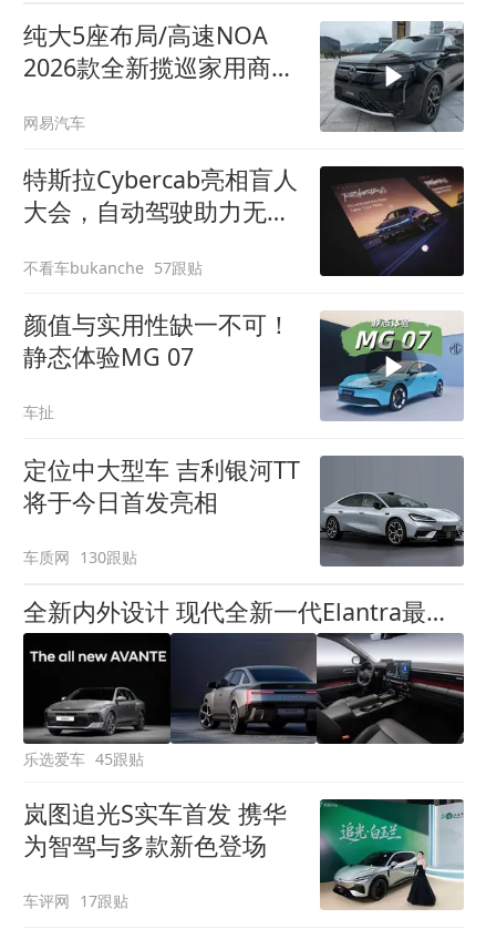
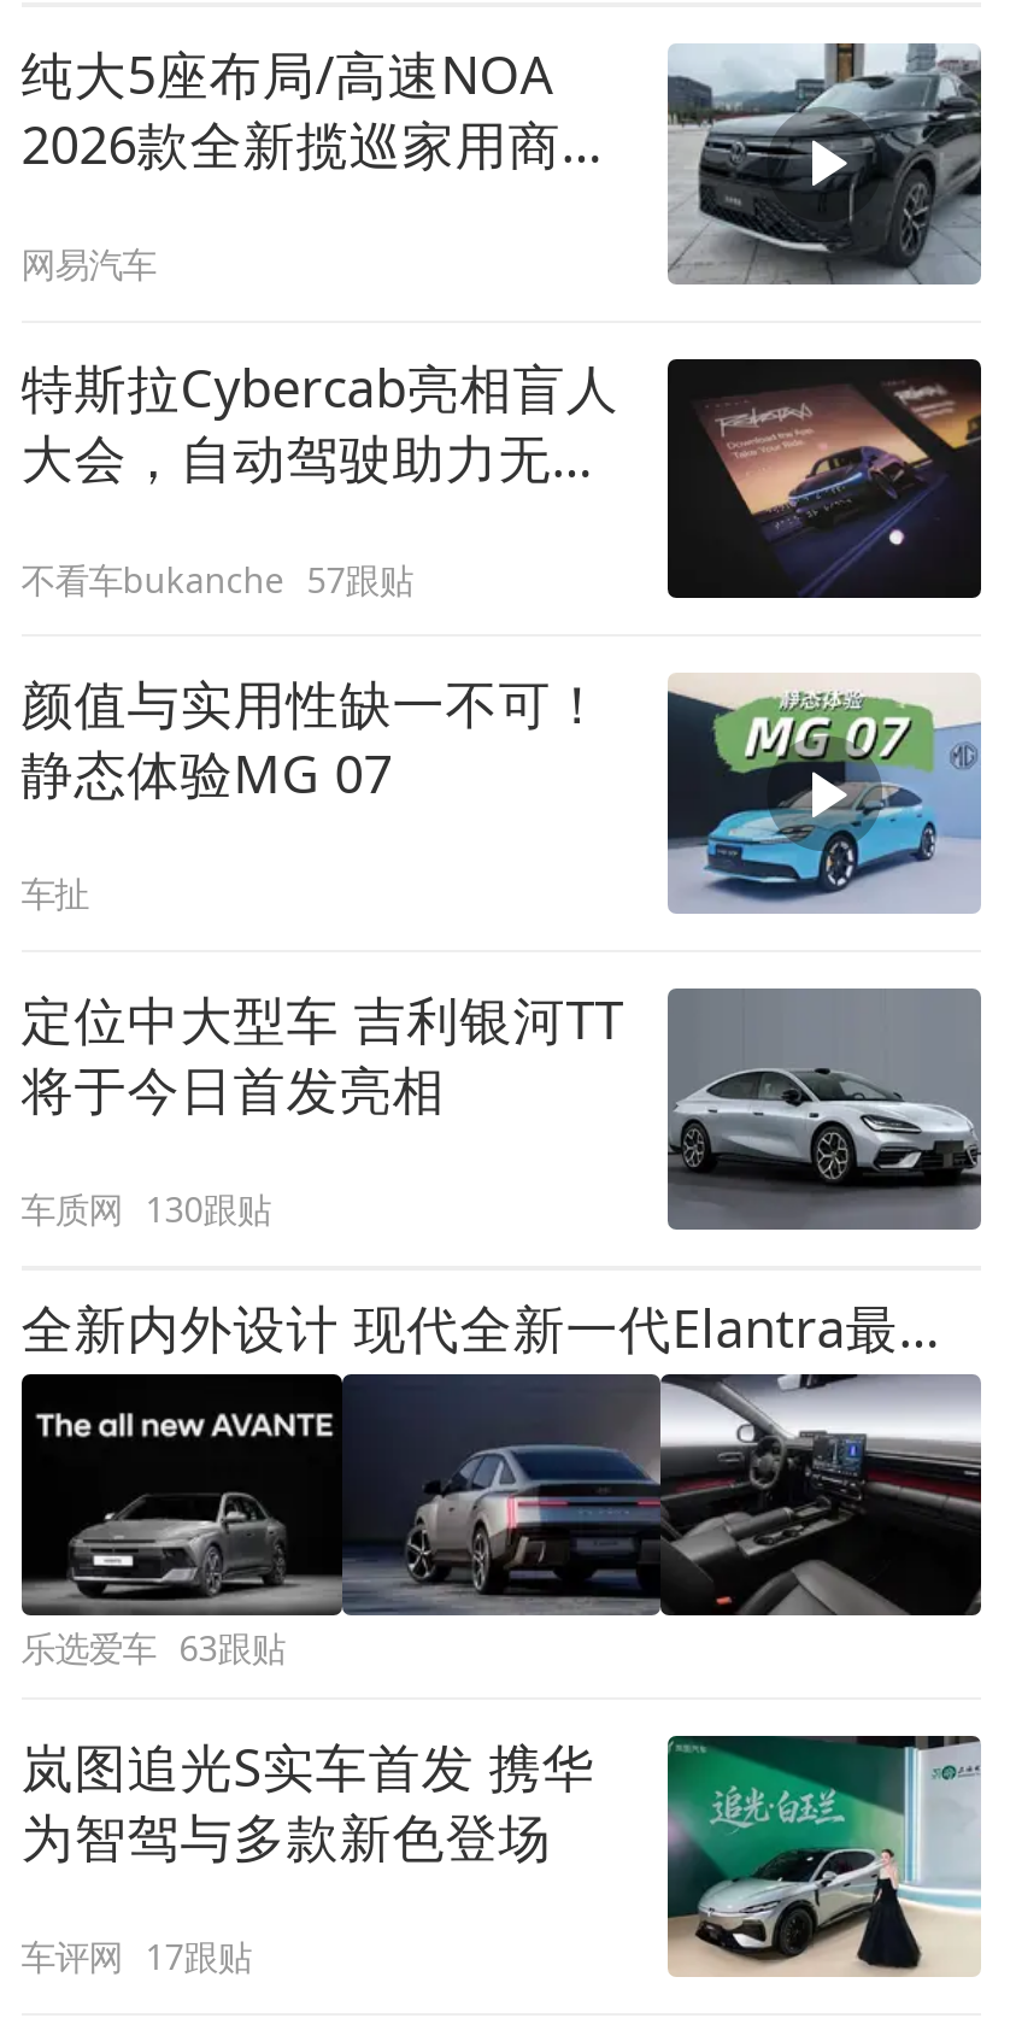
[23,749,144,770] 乐选爱车 45跟贴 -> [21,1626,285,1672] 乐选爱车 63跟贴

